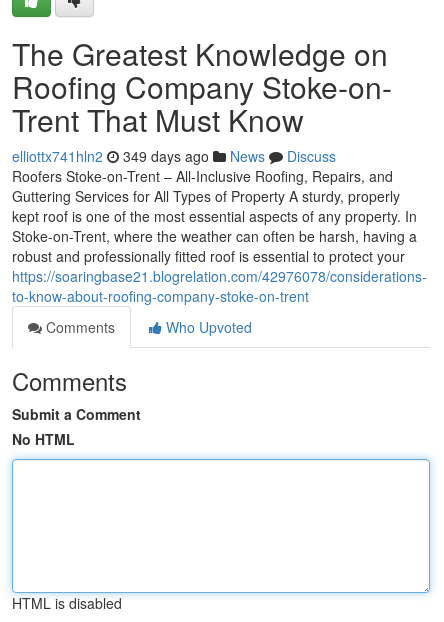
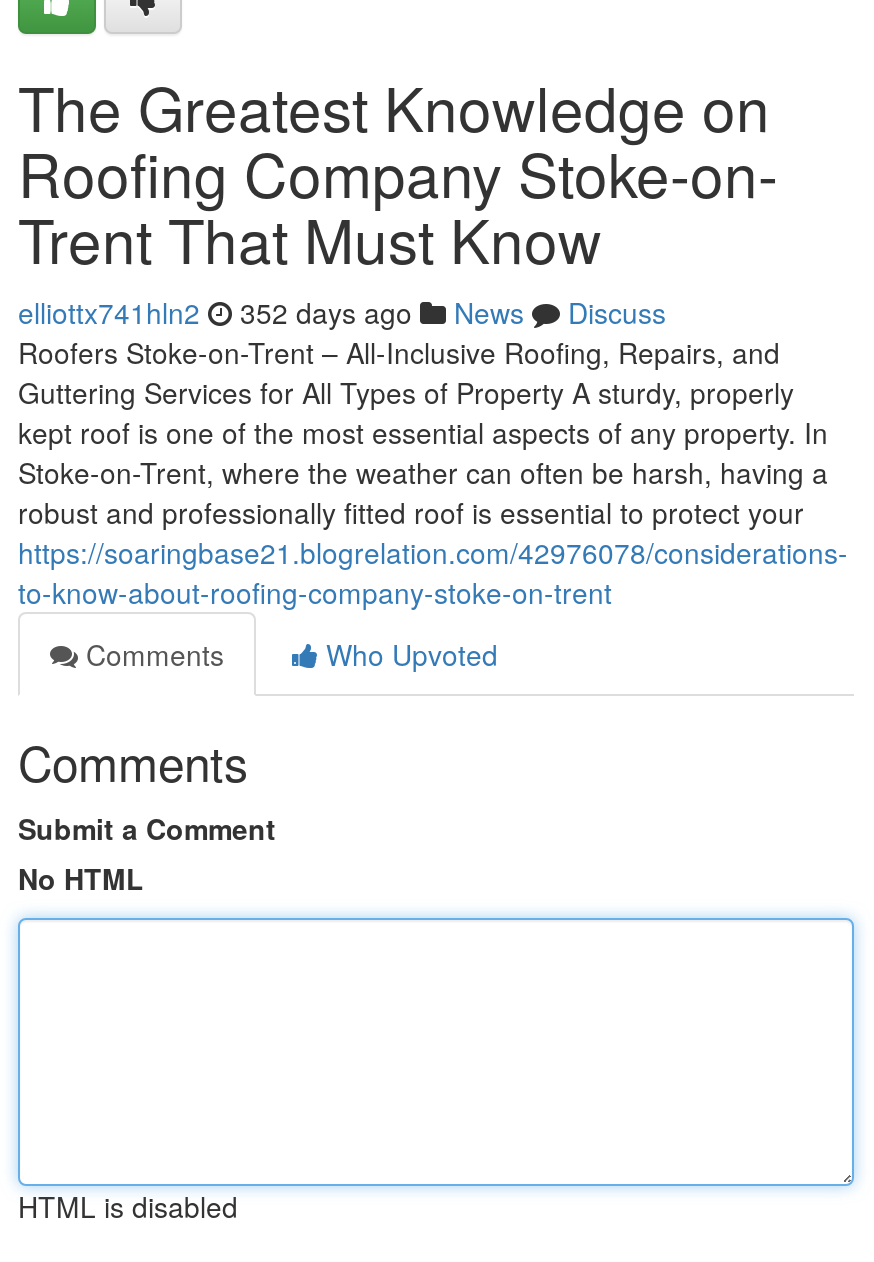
[12,146,336,166] elliottx741hln2 349 days ago News Discuss -> [18,292,666,332] elliottx741hln2 352 days ago News Discuss

